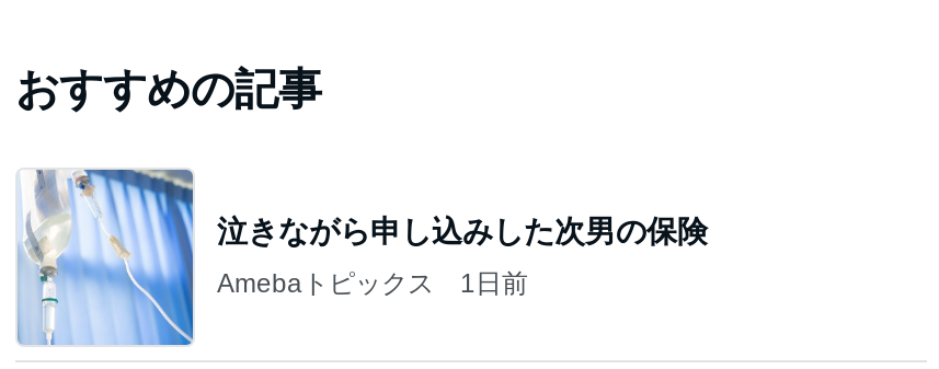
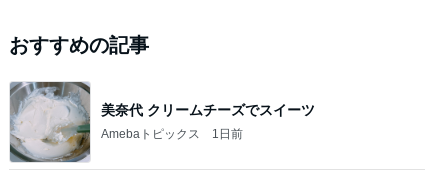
[15,168,708,347] [image] | 泣きながら申し込みした次男の保険 -> [9,81,315,163] [image] | 美奈代 クリームチーズでスイーツ

